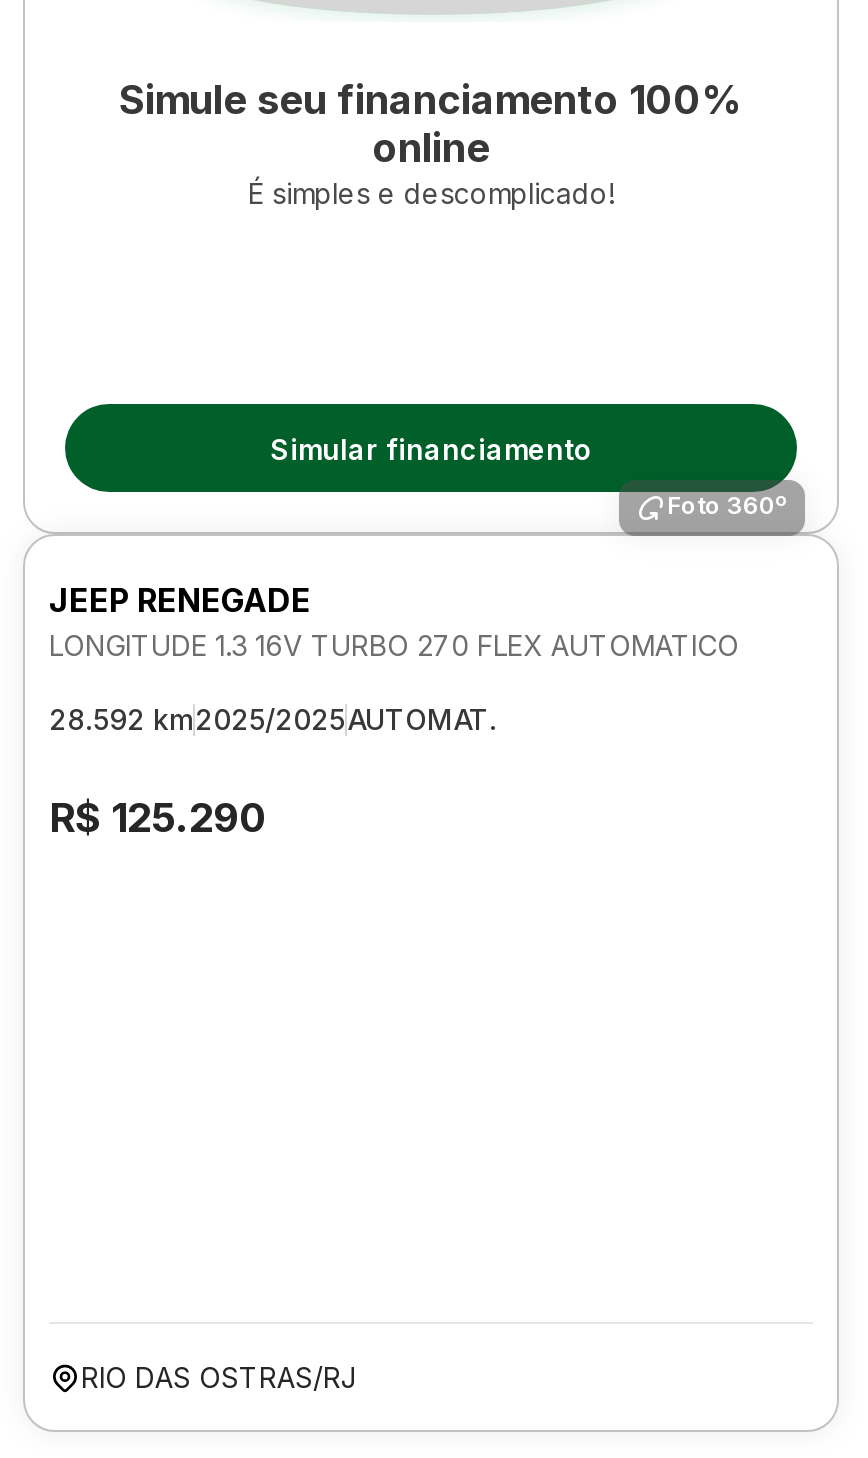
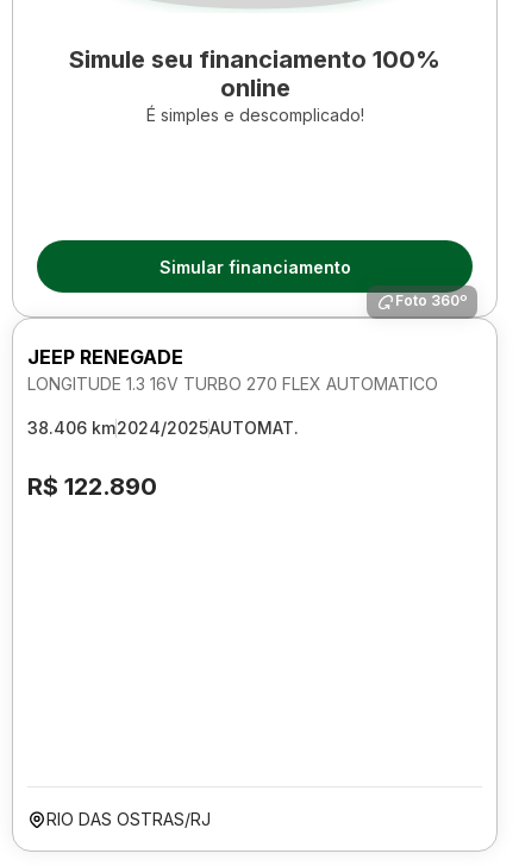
[49,702,497,736] 28.592 km2025/2025AUTOMAT. -> [27,418,299,438] 38.406 km2024/2025AUTOMAT.
[49,794,267,842] R$ 125.290 -> [27,472,157,501] R$ 122.890

